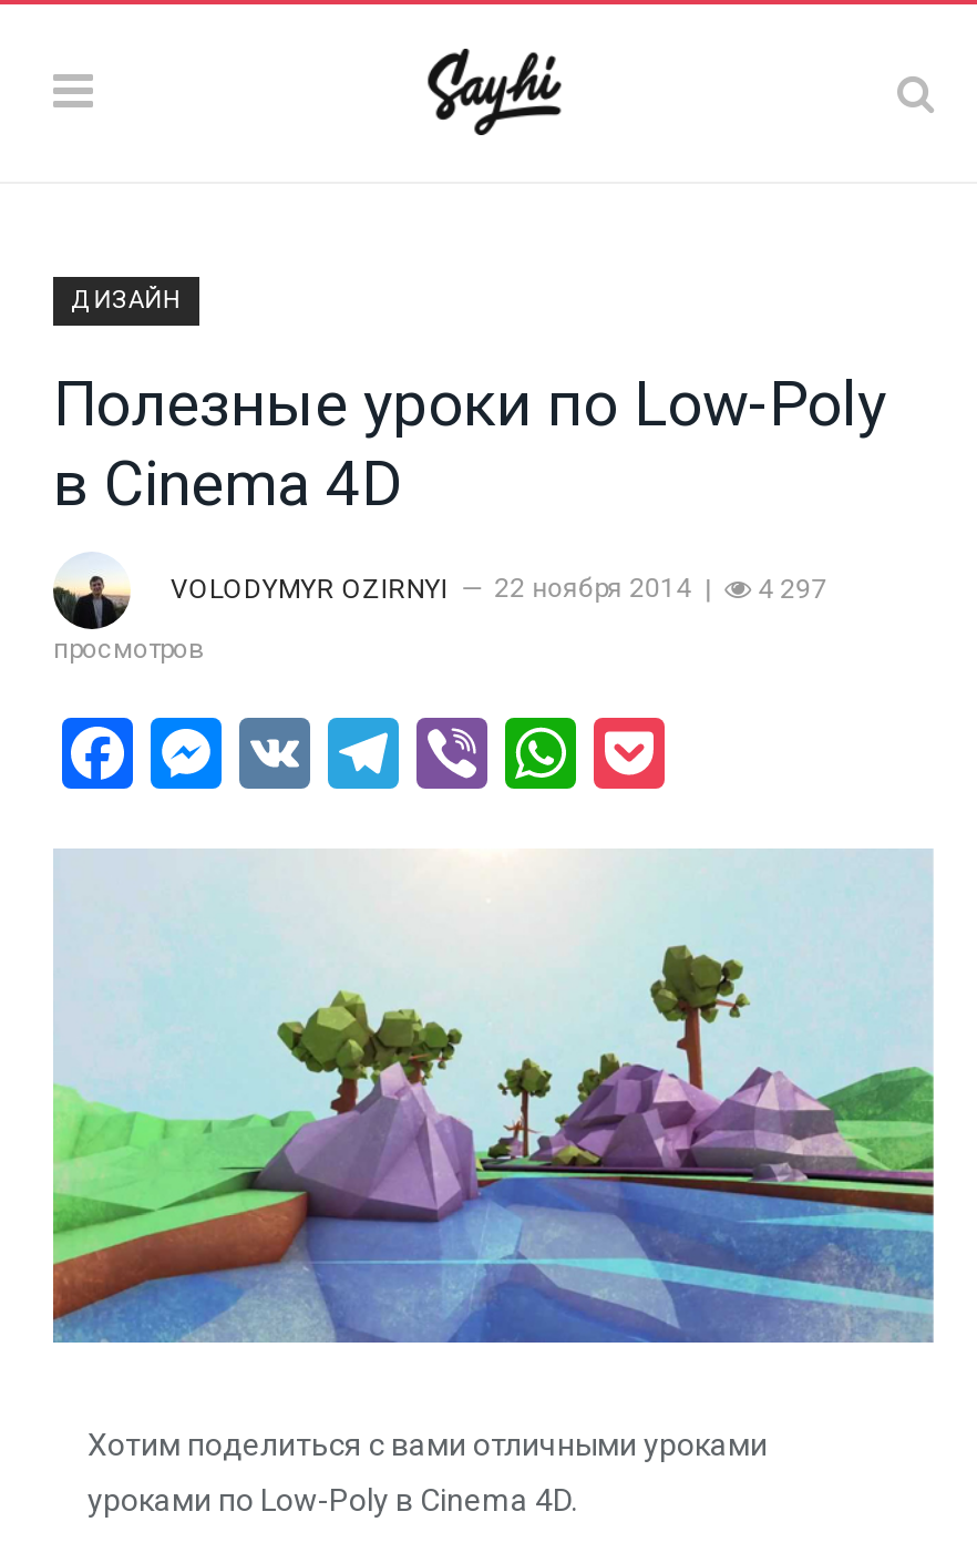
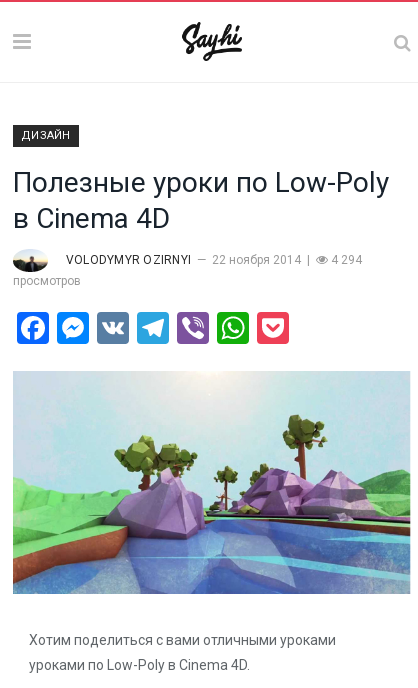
[171,573,827,604] VOLODYMYR OZIRNYI 22 ноября 2014 4 297 -> [66,253,362,267] VOLODYMYR OZIRNYI 22 ноября 2014 4 294

